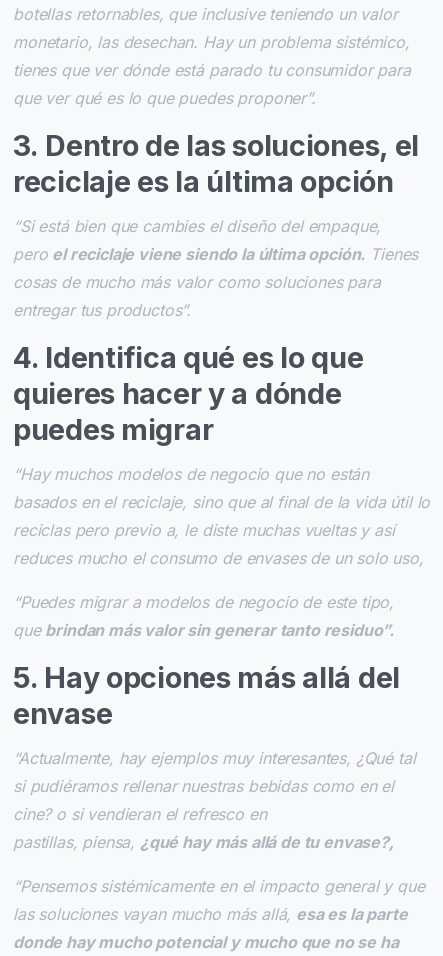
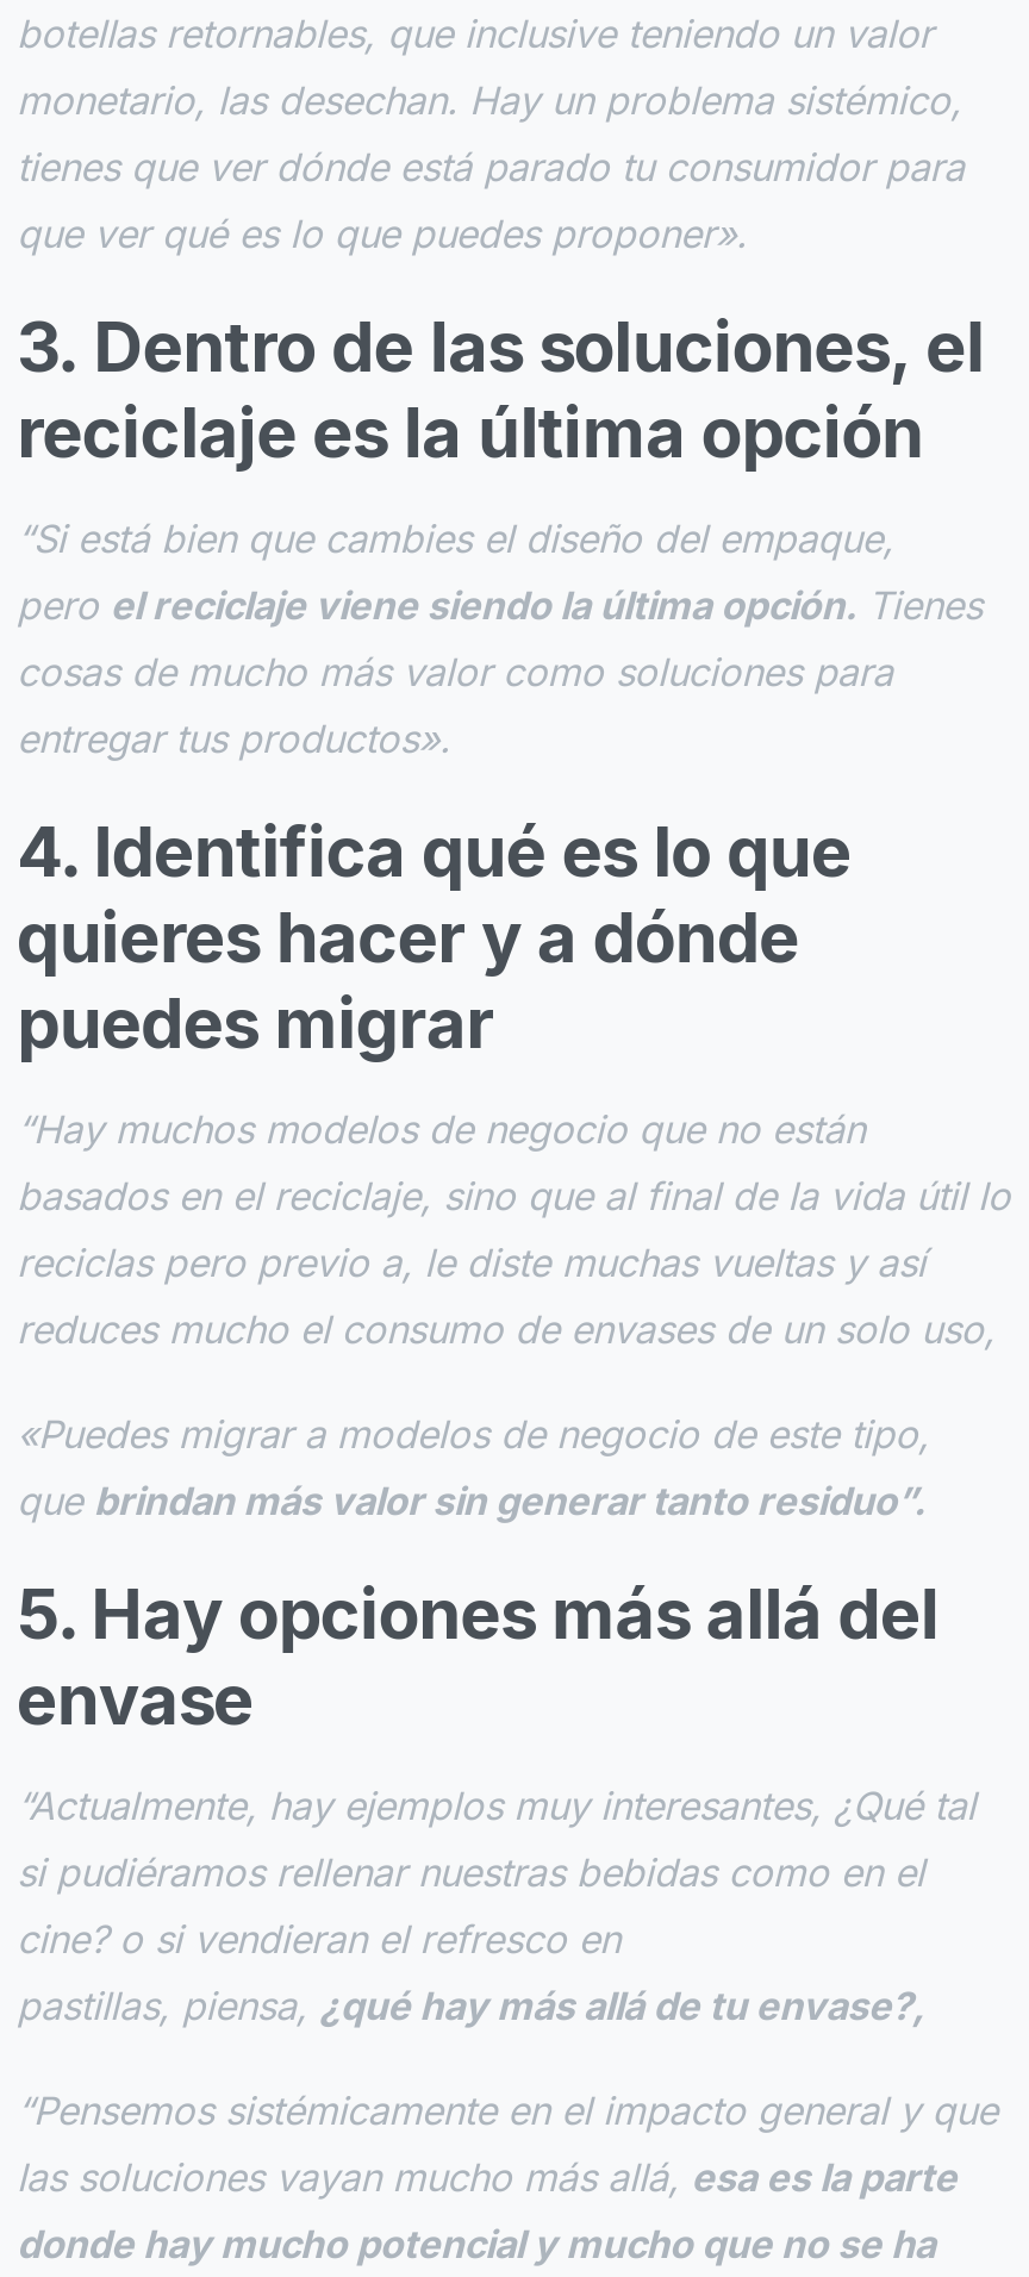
[13,88,316,108] que ver qué es lo que puedes proponer”. -> [17,211,747,258] que ver qué es lo que puedes proponer».
[13,300,191,320] entregar tus productos”. -> [17,715,451,763] entregar tus productos».
[13,592,394,612] “Puedes migrar a modelos de negocio de este tipo, -> [17,1411,929,1459] «Puedes migrar a modelos de negocio de este tipo,

